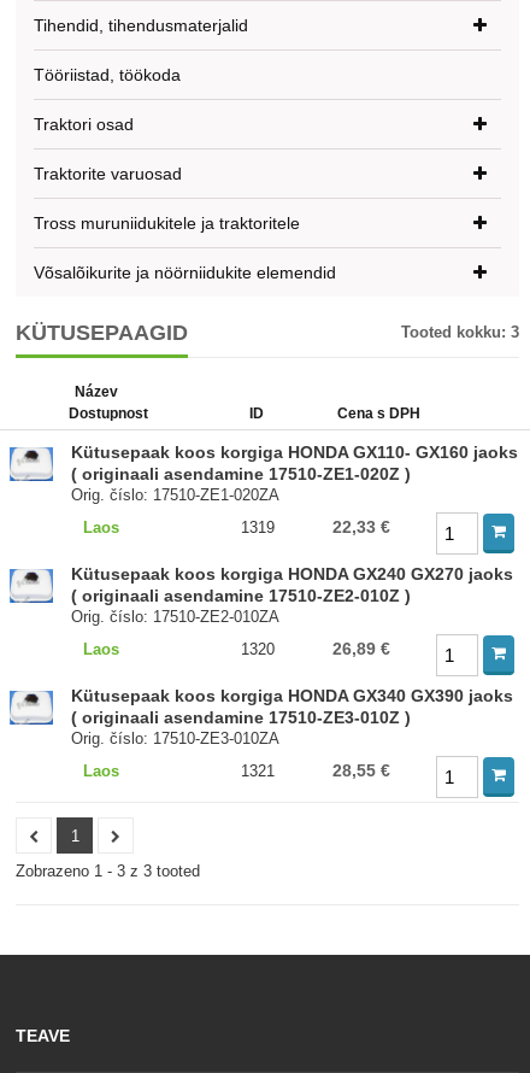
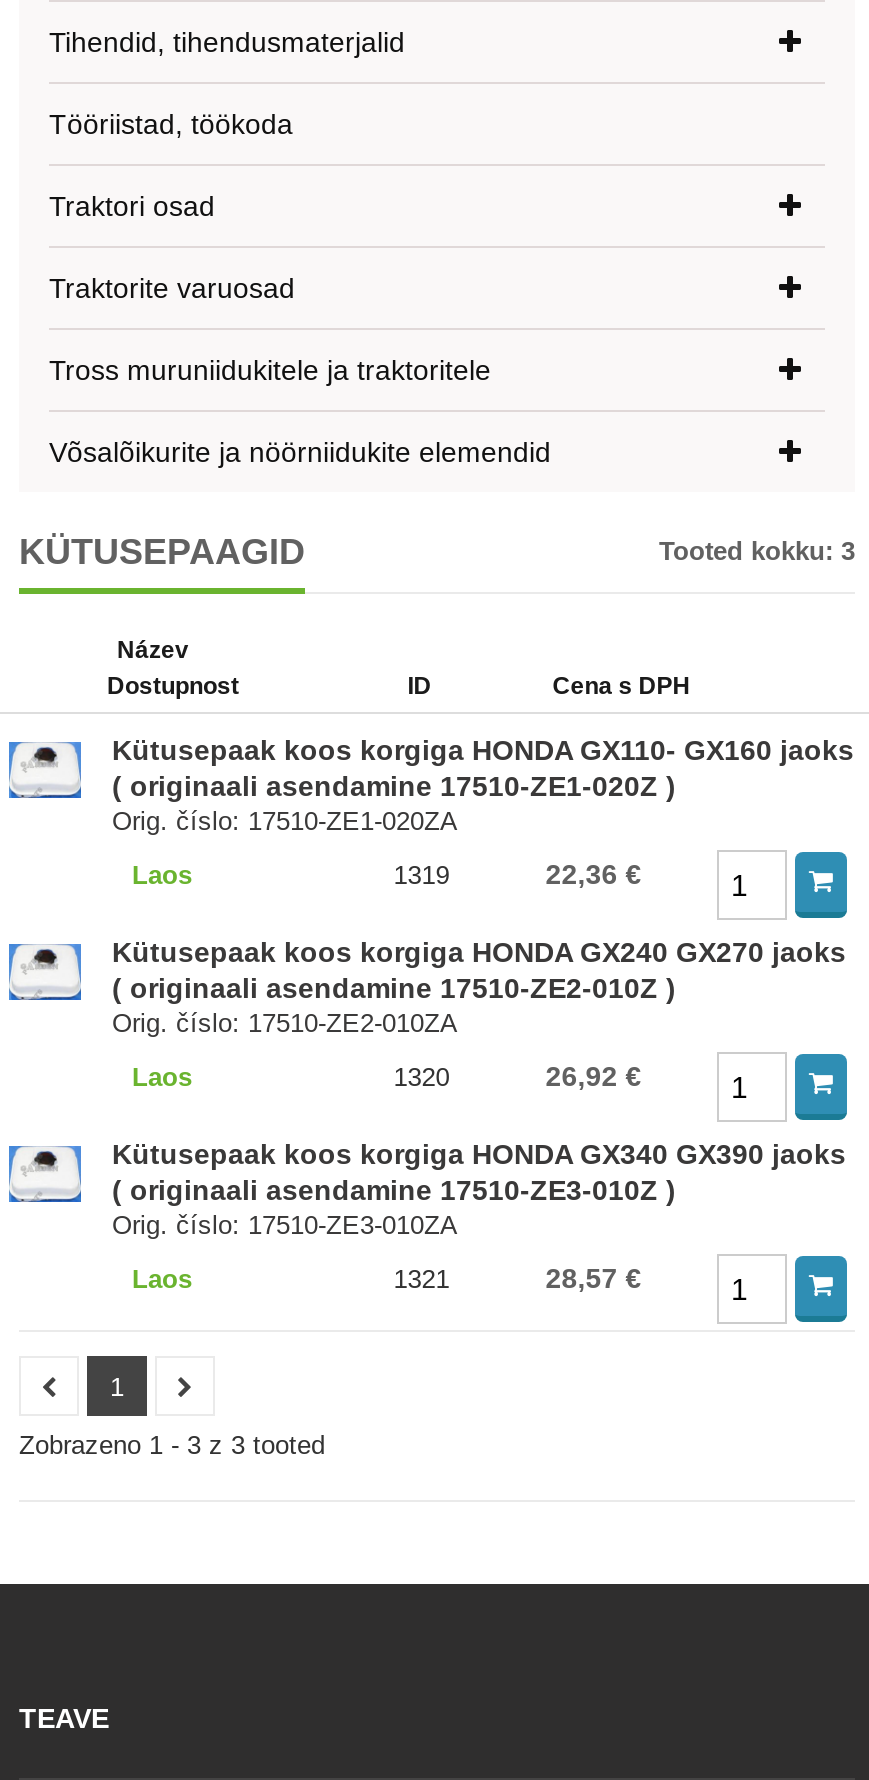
[333,517,391,536] 22,33 € -> [545,858,641,890] 22,36 €
[333,639,391,658] 26,89 € -> [545,1060,641,1092] 26,92 €
[333,761,391,780] 28,55 € -> [545,1262,641,1294] 28,57 €

